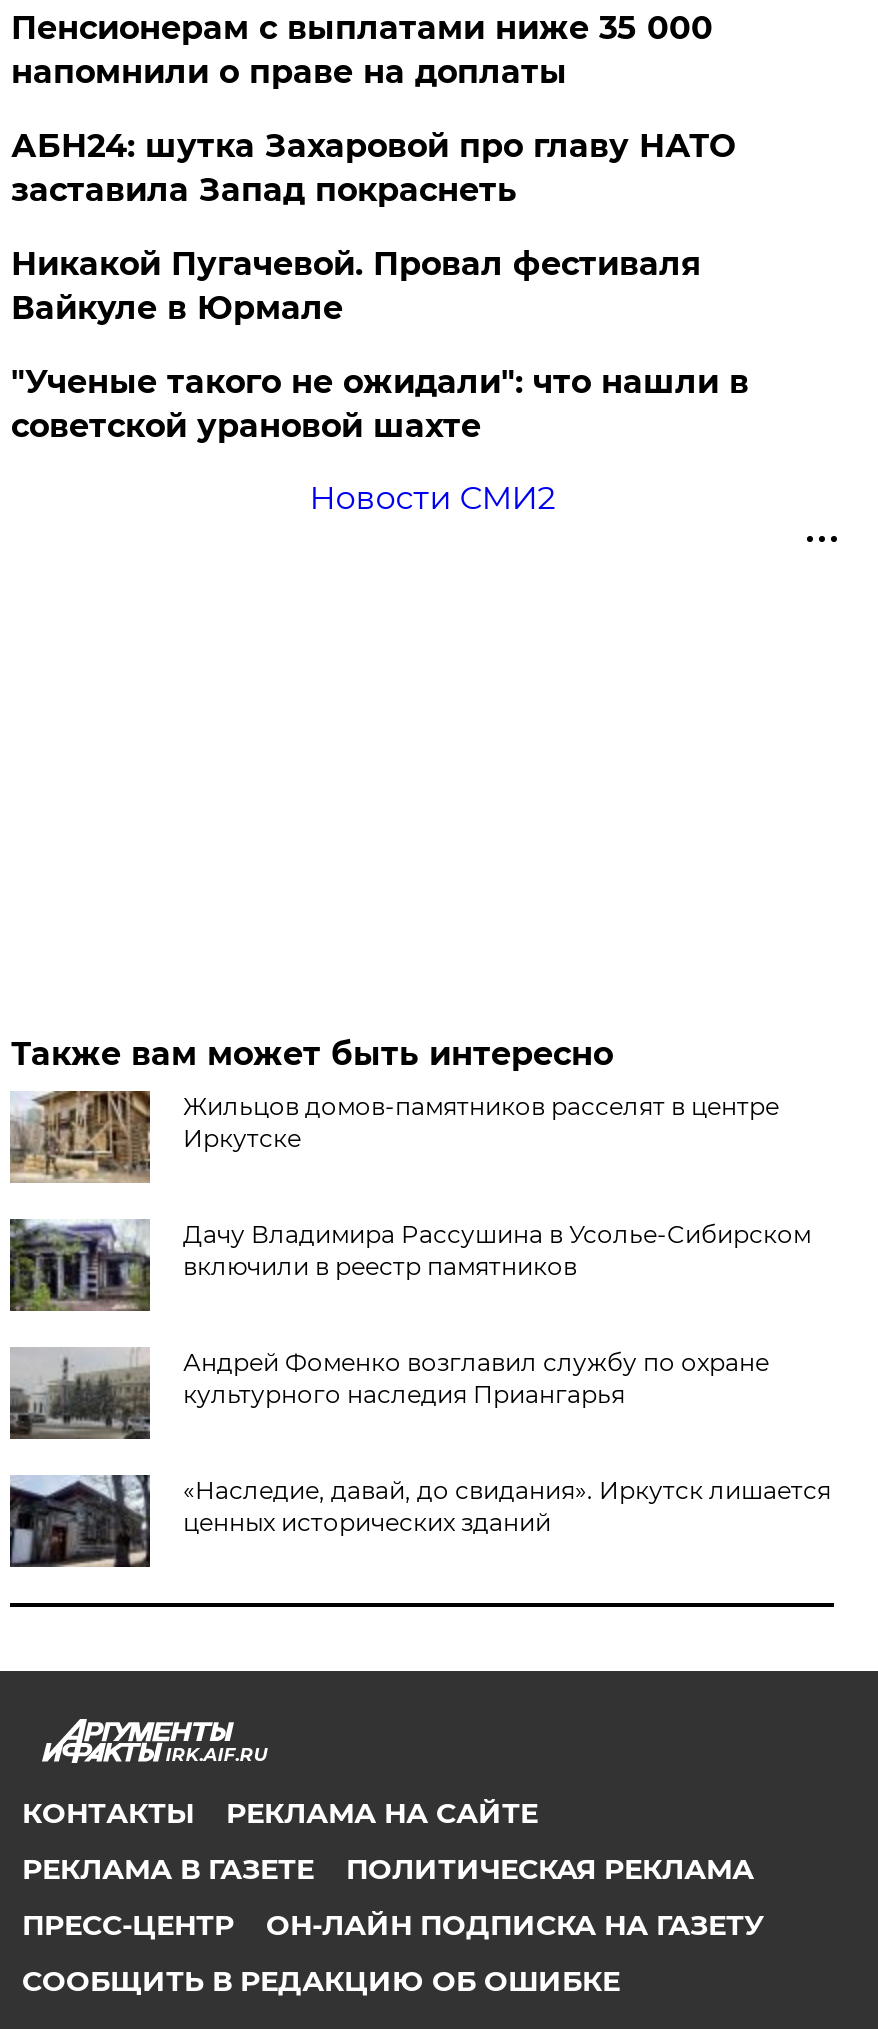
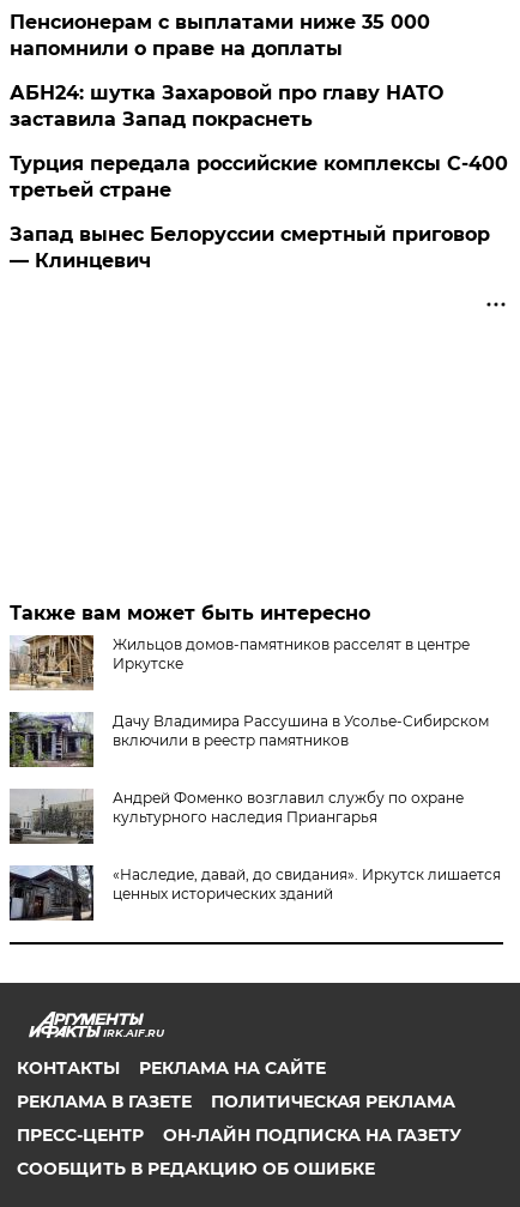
[11,245,749,517] Никакой Пугачевой. Провал фестиваля | Вайкуле в Юрмале | "Ученые такого не ожидали": что нашли в | советской урановой шахте | Новости СМИ2 -> [10,152,508,272] Турция передала российские комплексы С-400 | третьей стране | Запад вынес Белоруссии смертный приговор | — Клинцевич

